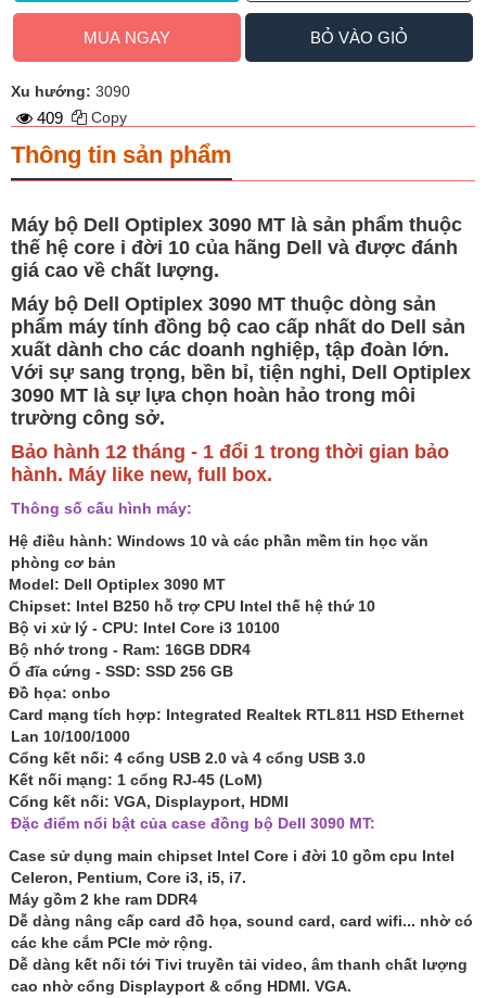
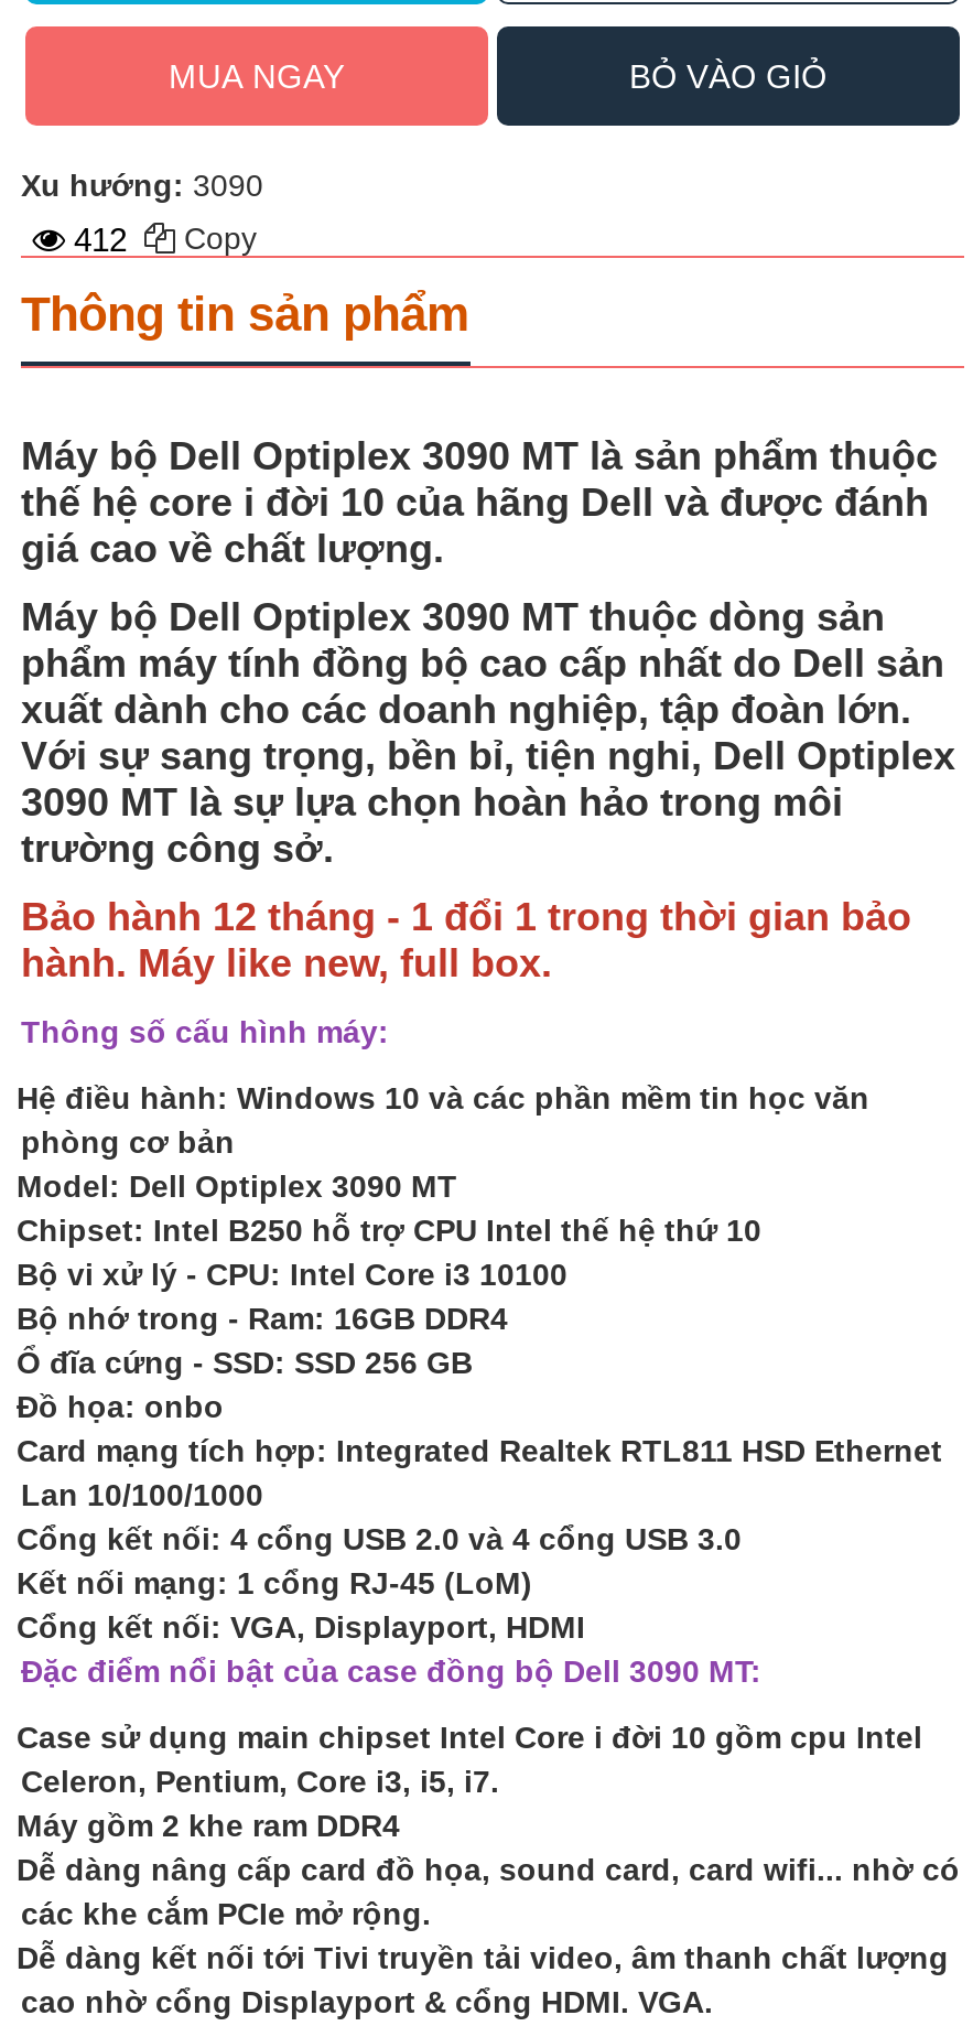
[33,108,127,127] 409 Copy -> [65,220,257,257] 412 Copy

